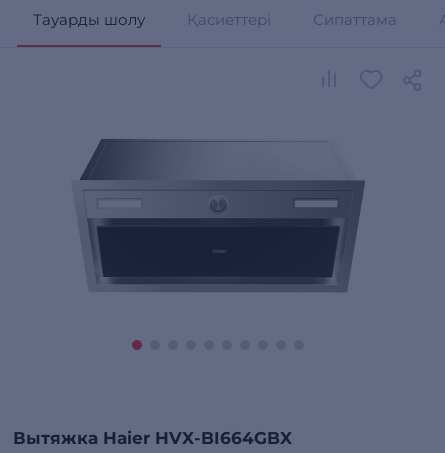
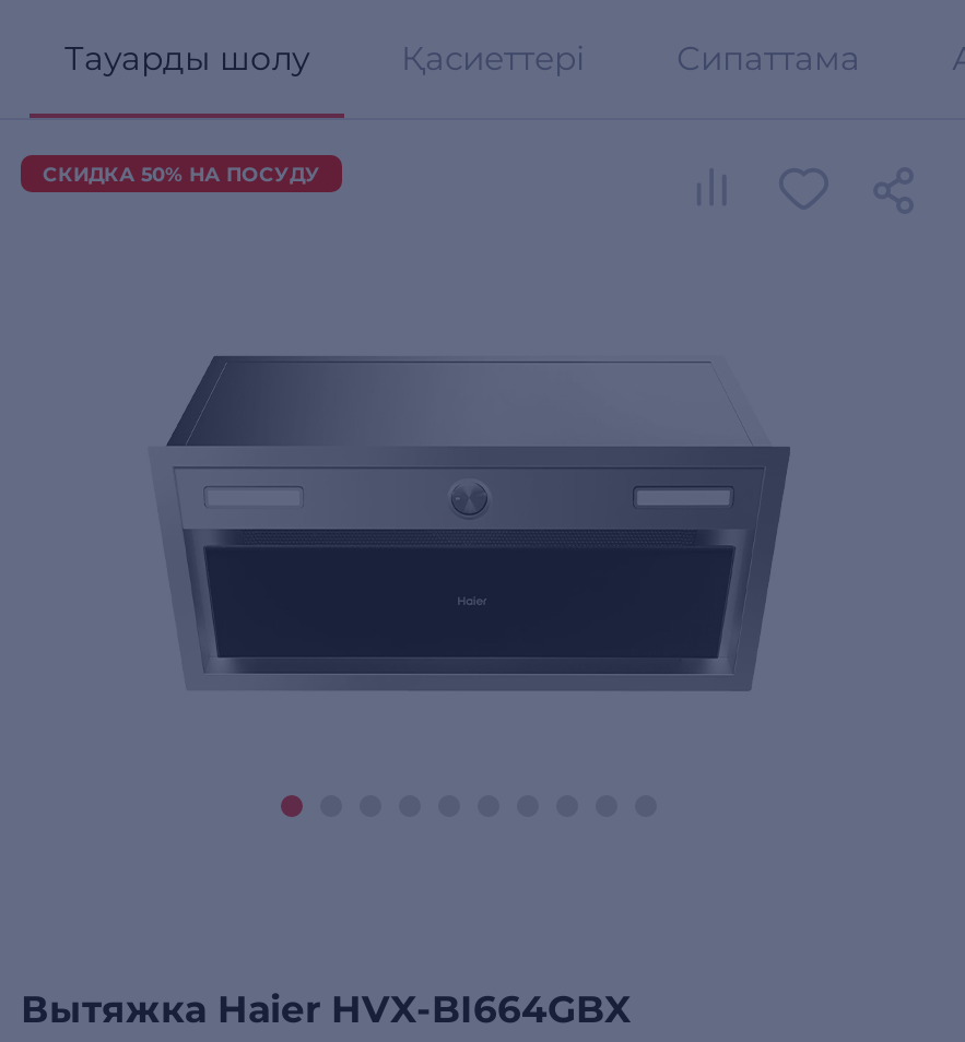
none -> [43,162,320,186] СКИДКА 50% НА ПОСУДУ

